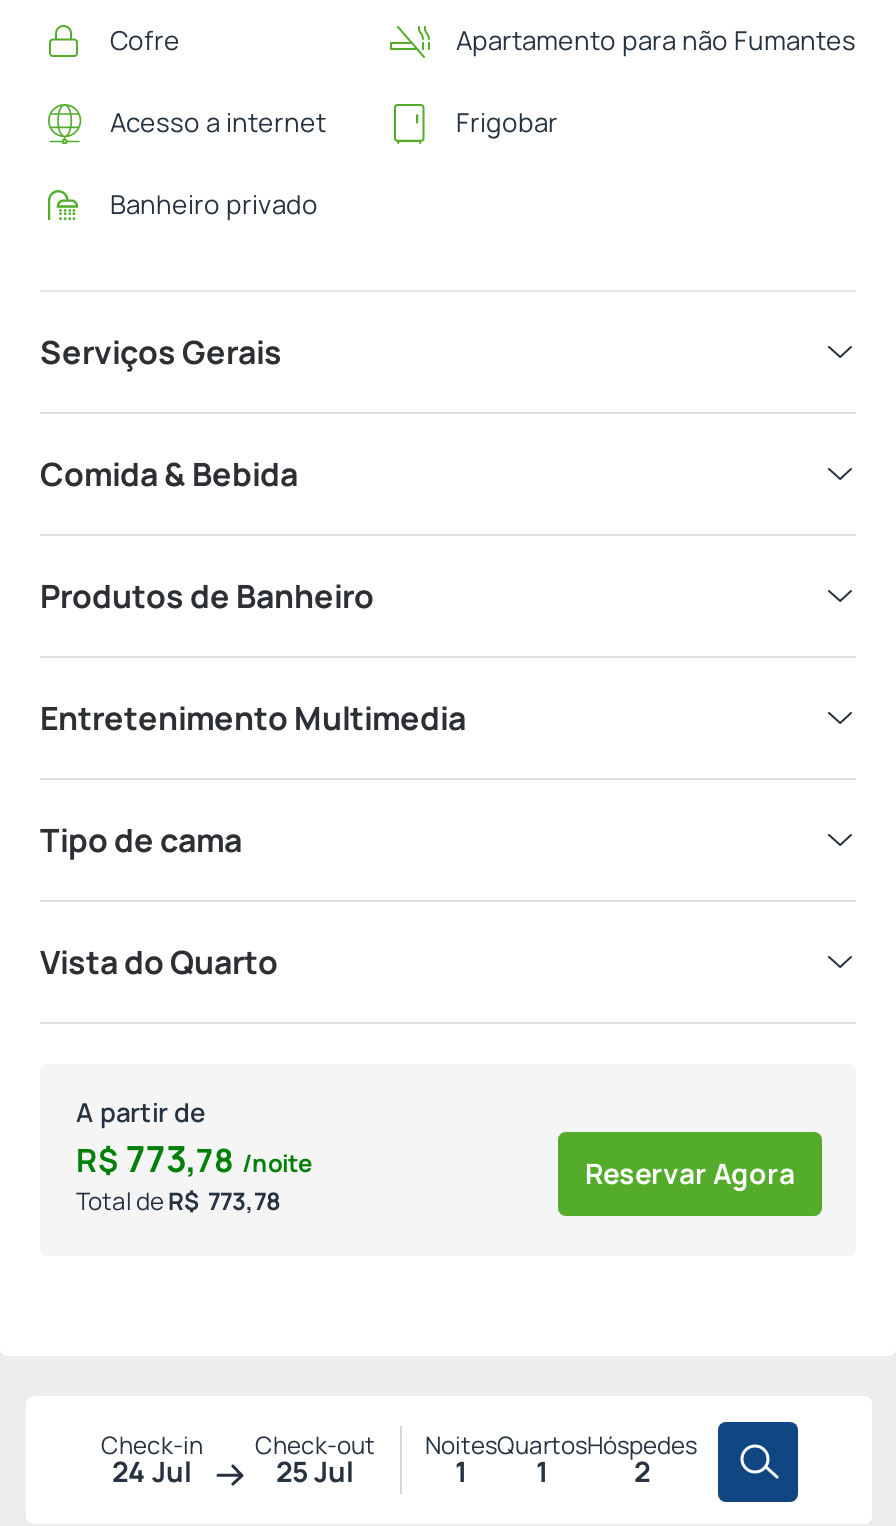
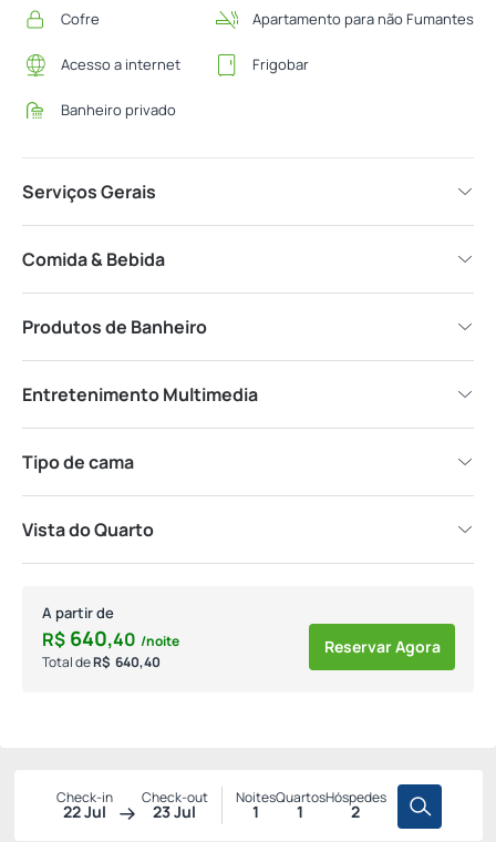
[76,1134,312,1182] R$773,78 /noite -> [42,625,179,651] R$640,40 /noite
[76,1184,280,1218] Total de R$ 773,78 -> [42,653,161,671] Total de R$ 640,40
[112,1452,192,1490] 24 Jul -> [63,801,106,822] 22 Jul
[276,1452,354,1490] 25 Jul -> [153,801,196,822] 23 Jul

